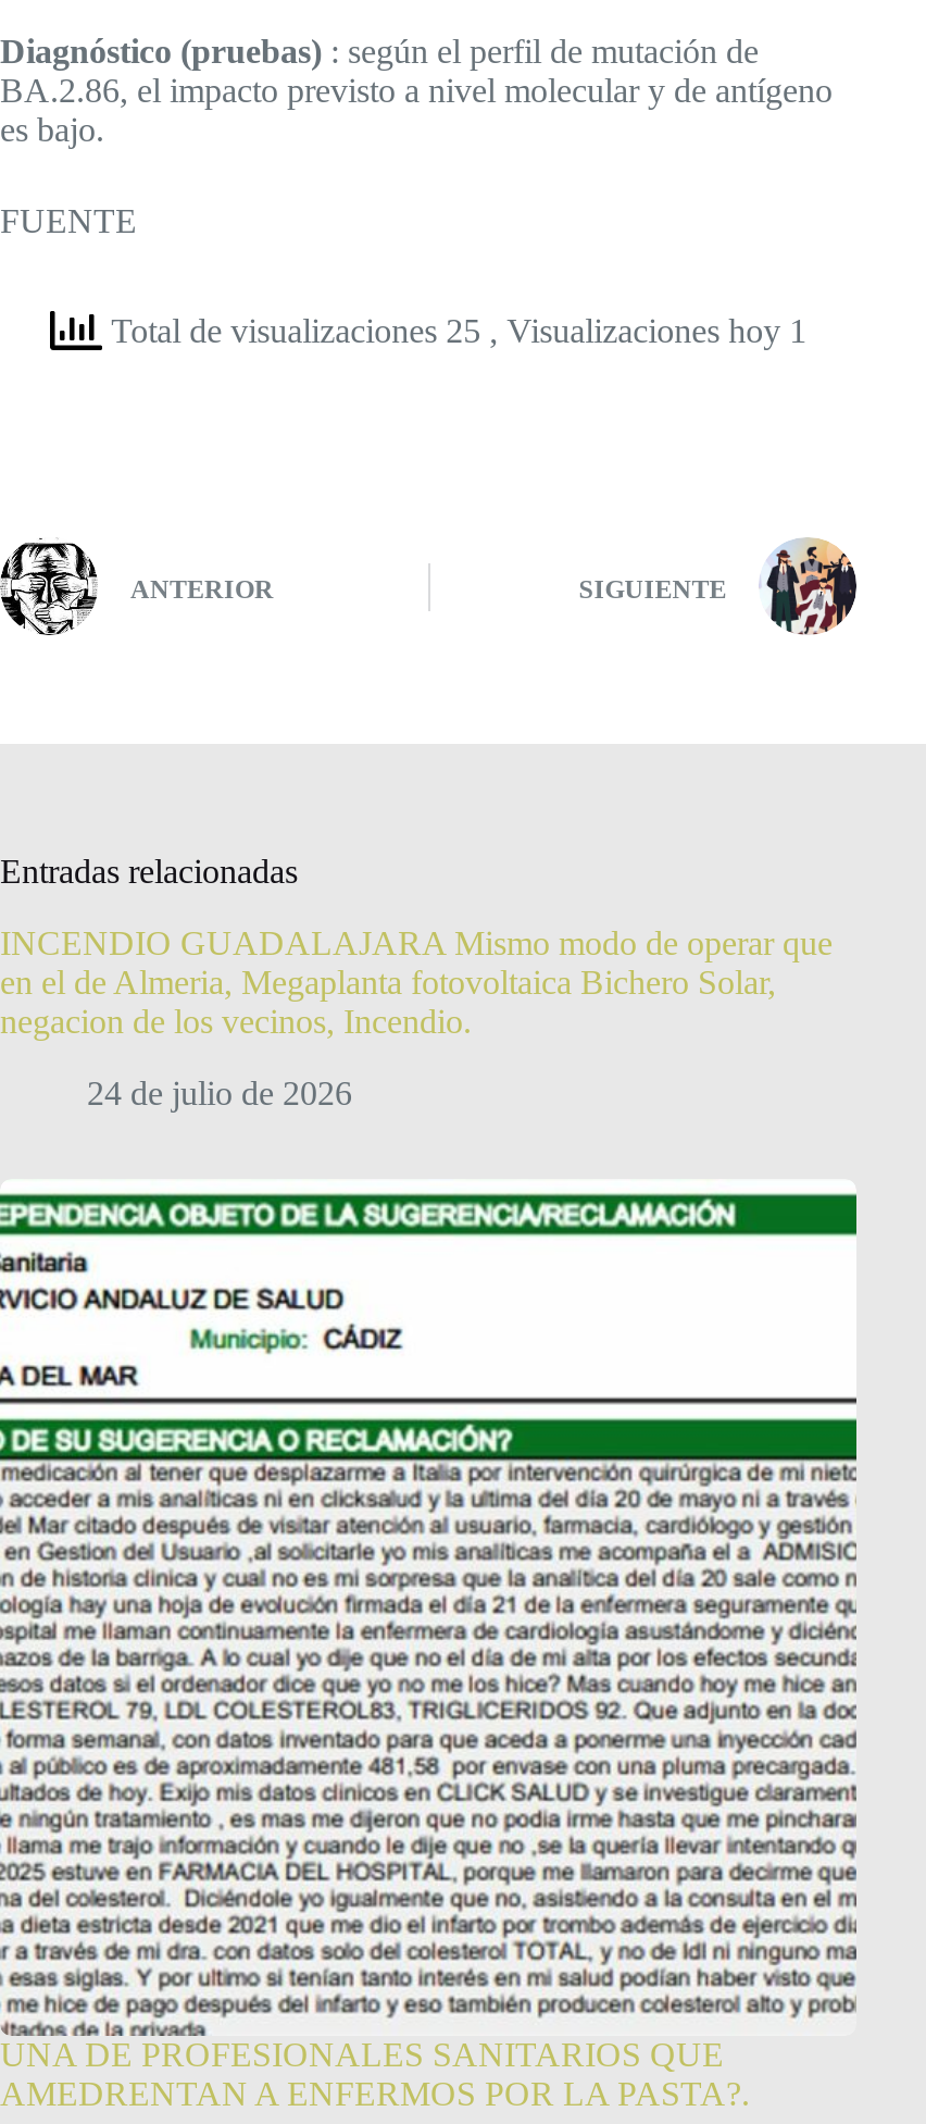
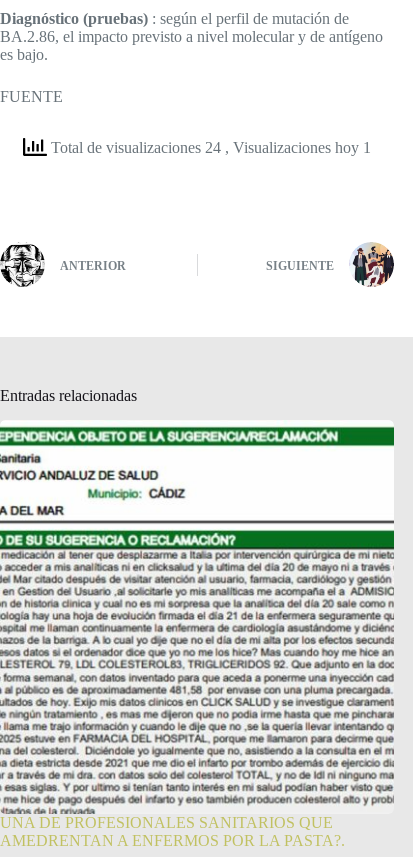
[102,313,807,350] Total de visualizaciones 25, Visualizaciones hoy 1 -> [47,139,371,156] Total de visualizaciones 24, Visualizaciones hoy 1
[0,925,833,1111] INCENDIO GUADALAJARA Mismo modo de operar que | en el de Almeria, Megaplanta fotovoltaica Bichero Solar, | negacion de los vecinos, Incendio. | 24 de julio de 2026 -> none

